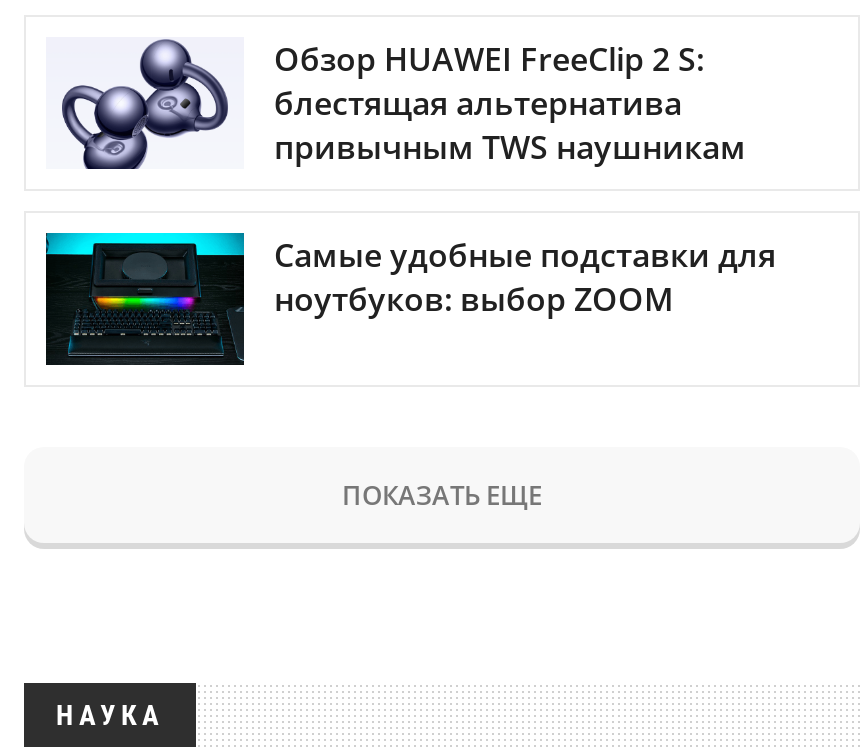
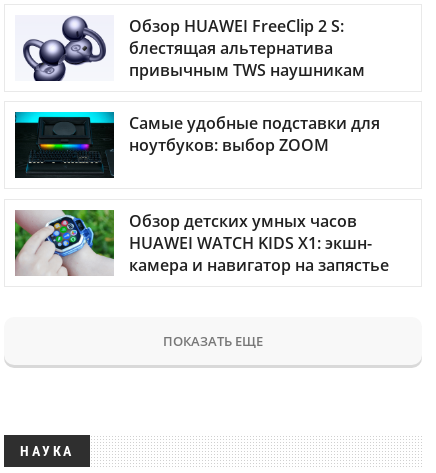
none -> [14,209,389,277] [image] | Обзор детских умных часов | HUAWEI WATCH KIDS X1: экшн- | камера и навигатор на запястье

